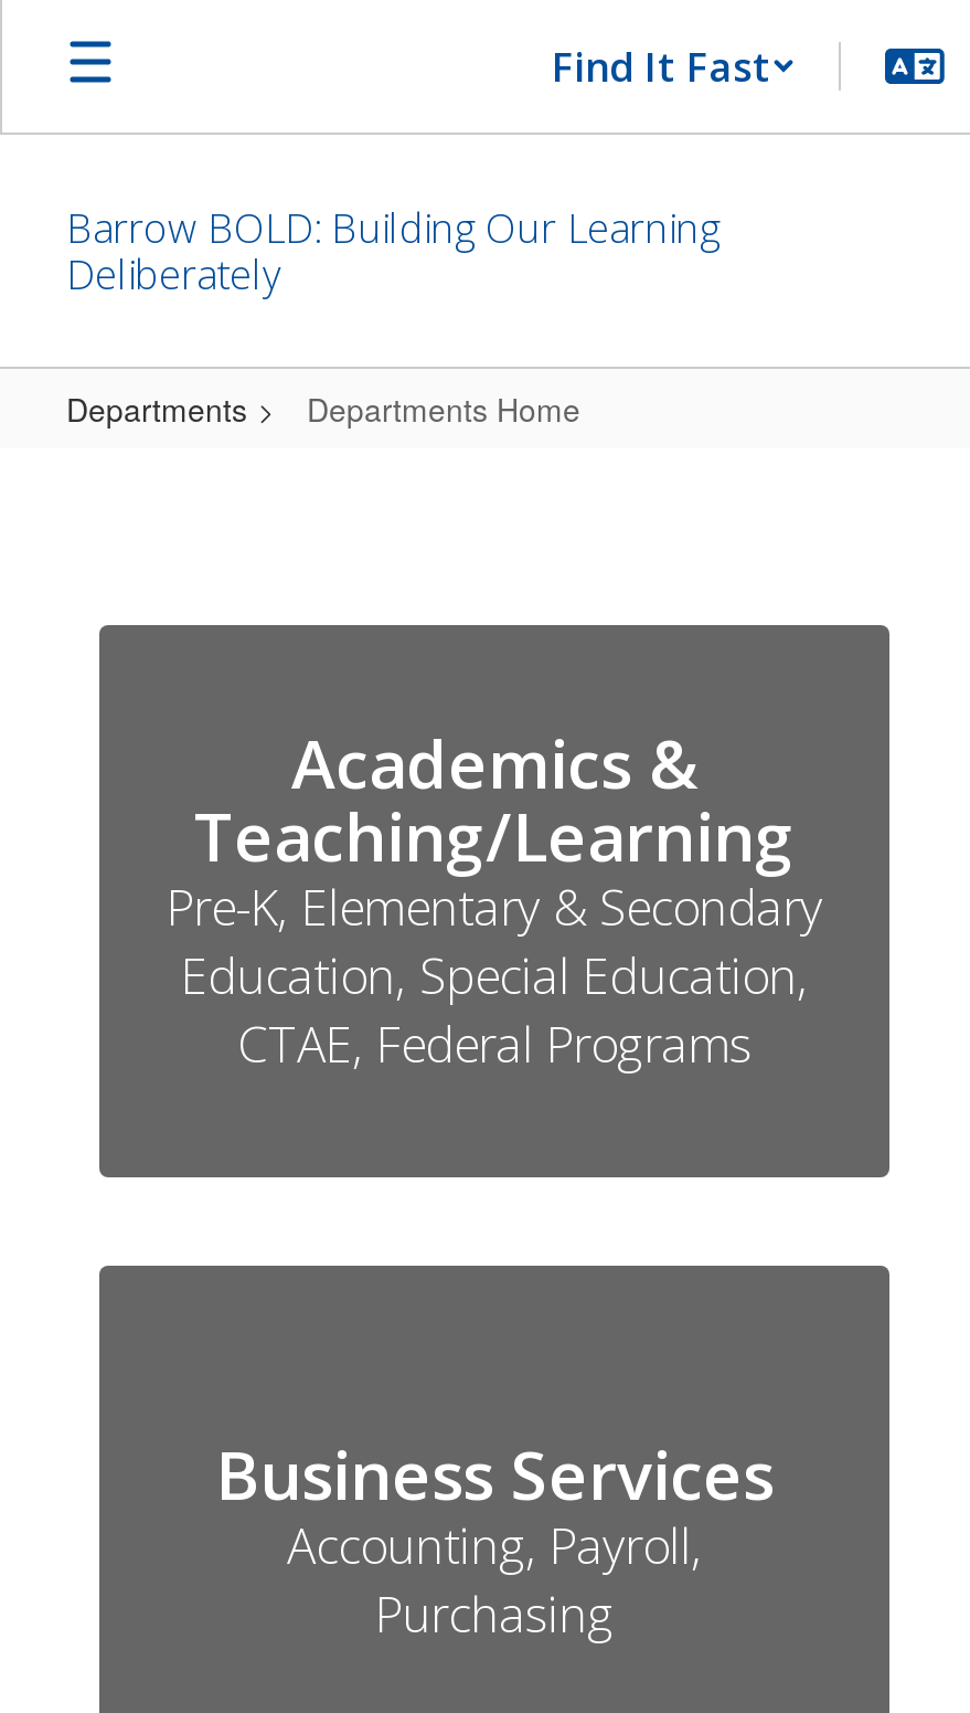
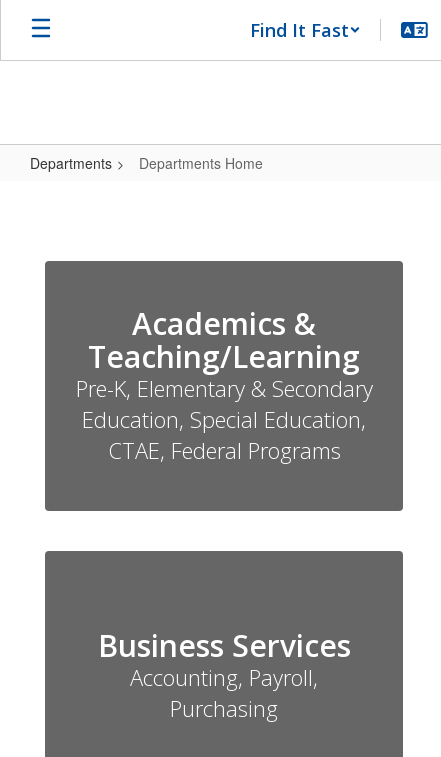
[66,201,719,300] Barrow BOLD: Building Our Learning | Deliberately -> none

